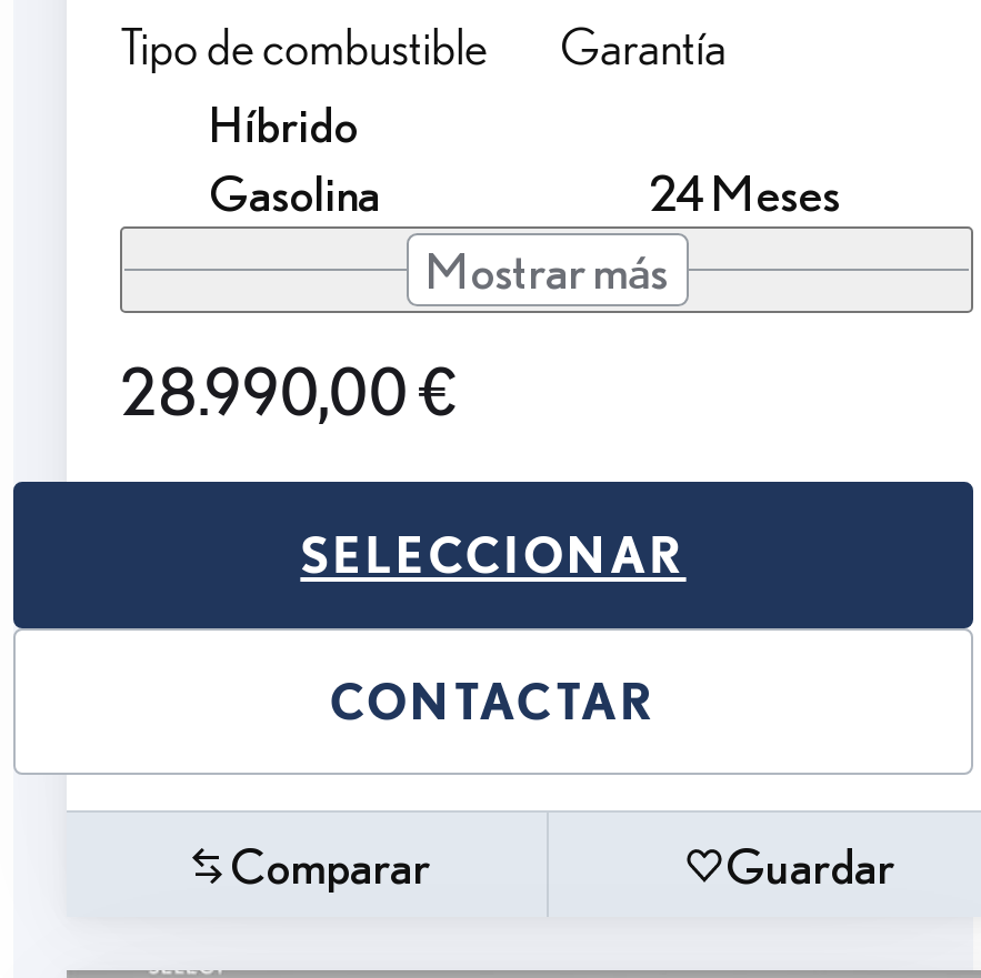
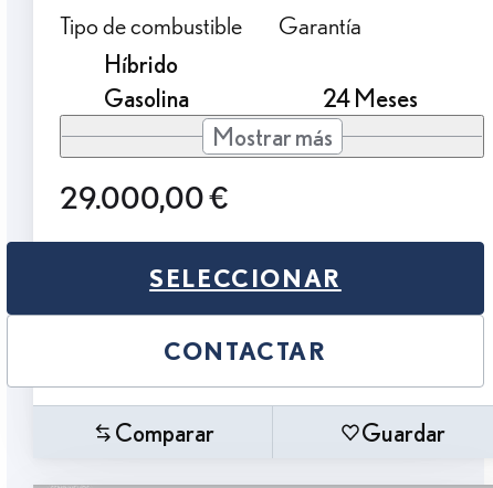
[120,354,458,432] 28.990,00 € -> [60,178,229,216] 29.000,00 €

